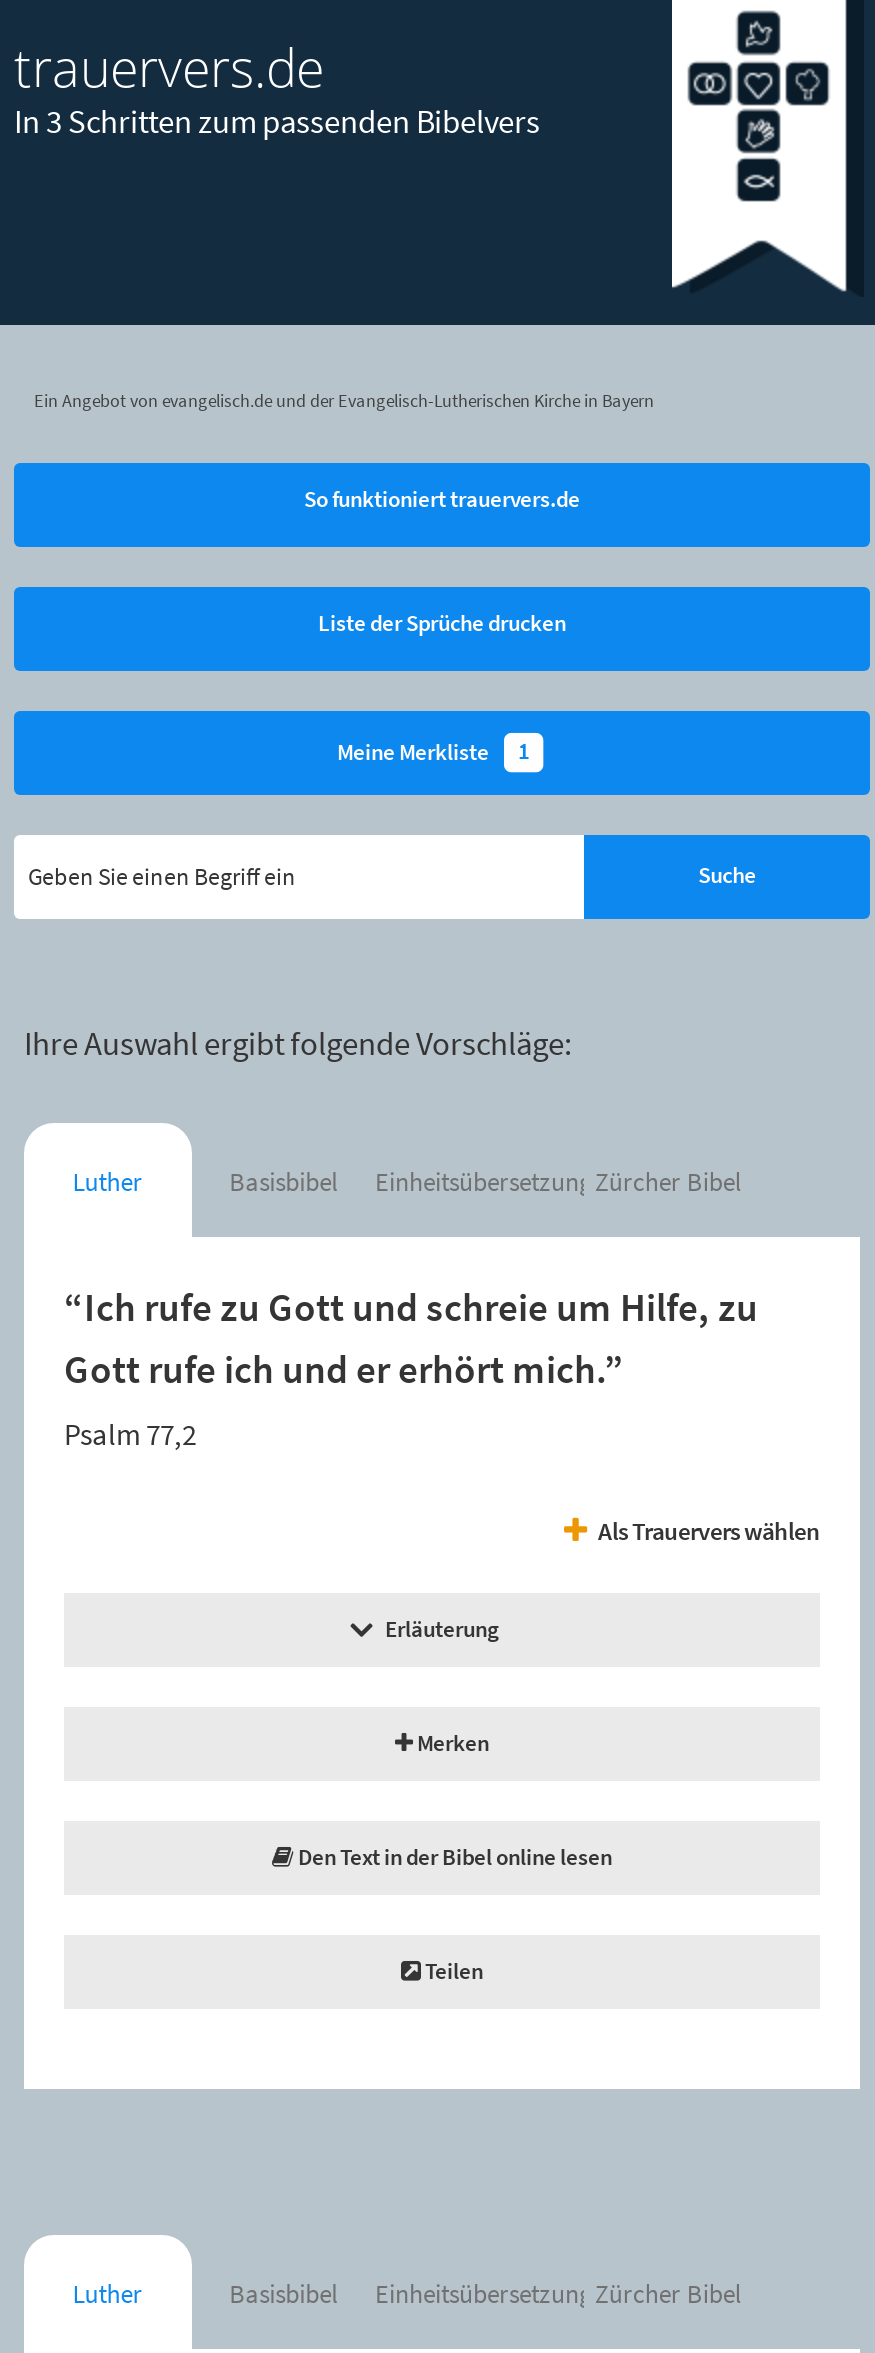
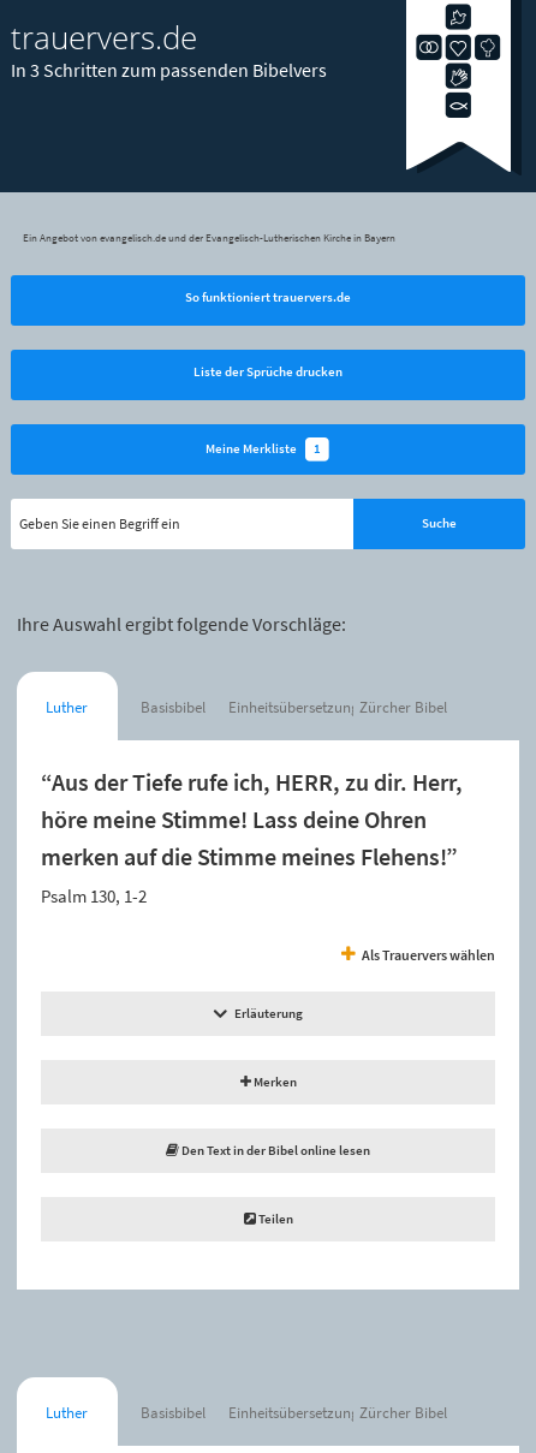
[64,1282,758,1392] “Ich rufe zu Gott und schreie um Hilfe, zu | Gott rufe ich und er erhört mich.” -> [41,767,463,871] “Aus der Tiefe rufe ich, HERR, zu dir. Herr, | höre meine Stimme! Lass deine Ohren | merken auf die Stimme meines Flehens!”
[64,1414,196,1452] Psalm 77,2 -> [41,884,147,907] Psalm 130, 1-2

